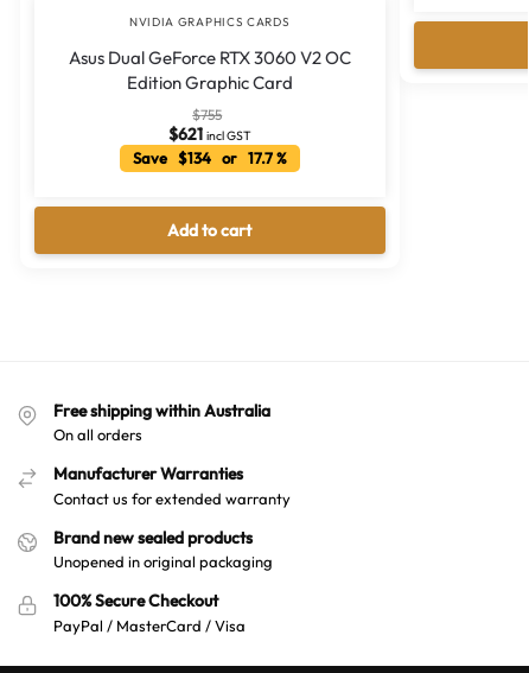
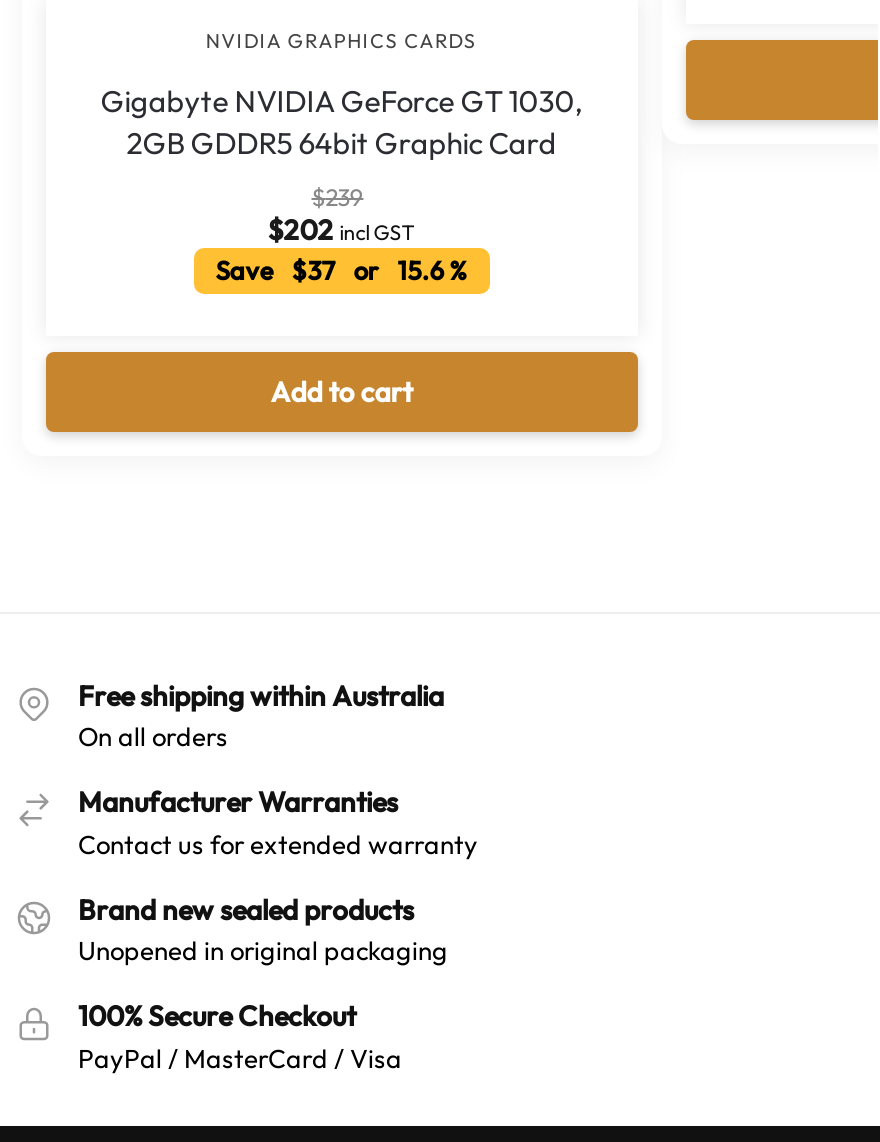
[69,46,351,94] Asus Dual GeForce RTX 3060 V2 OC | Edition Graphic Card -> [100,82,582,162] Gigabyte NVIDIA GeForce GT 1030, | 2GB GDDR5 64bit Graphic Card
[125,106,294,167] $755 | $621 incl GST | Save $134 or 17.7 % -> [204,182,480,286] $239 | $202 incl GST | Save $37 or 15.6 %

